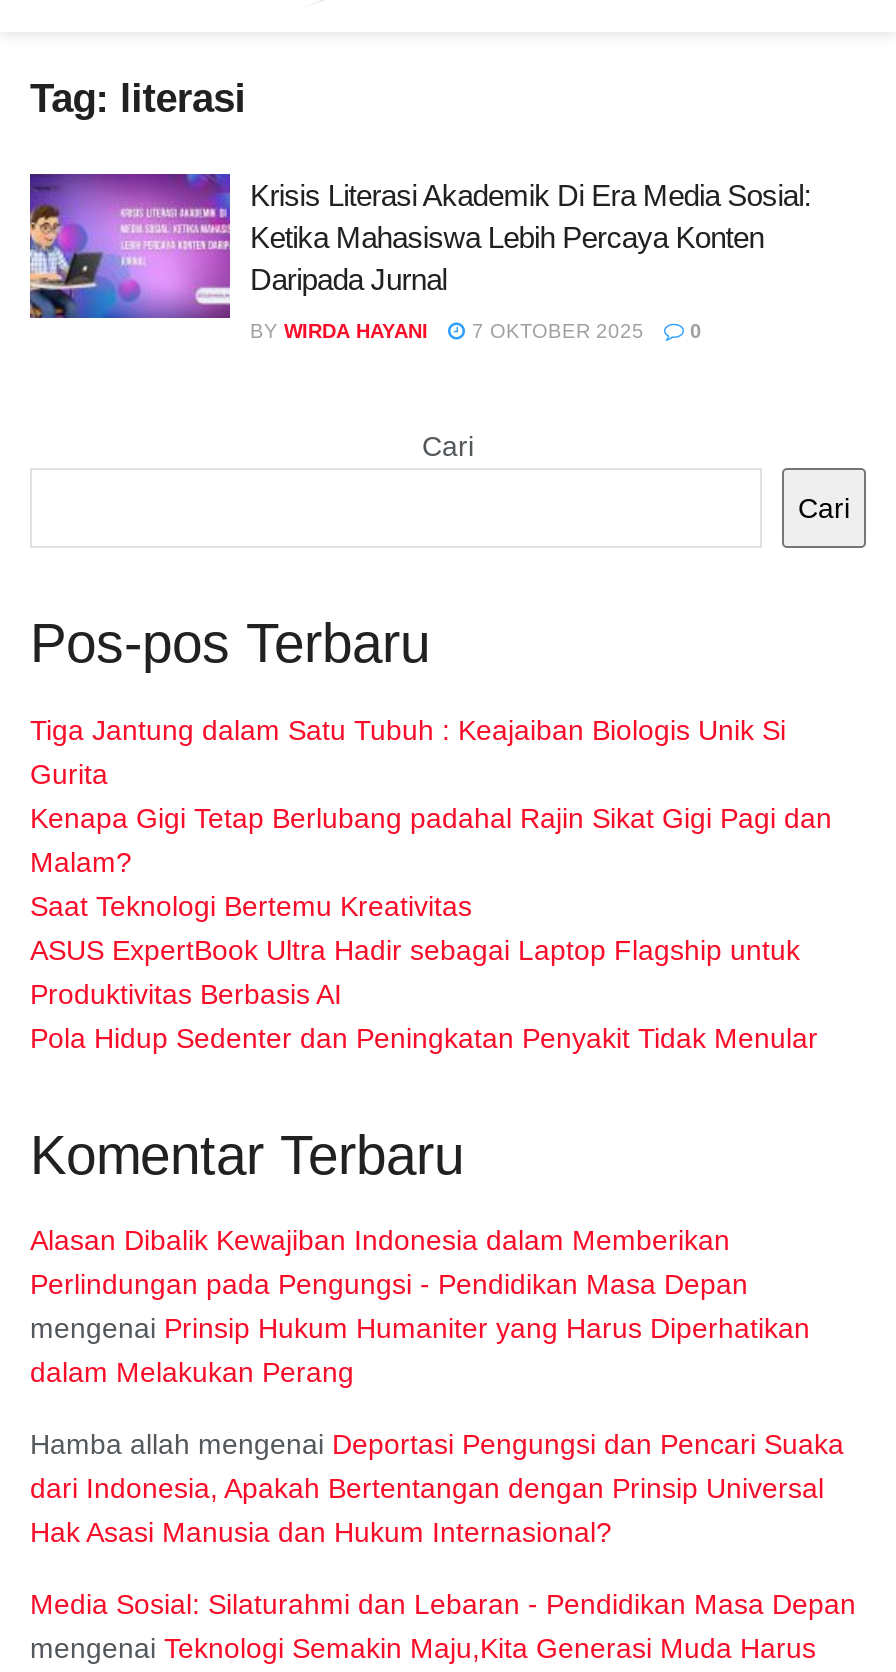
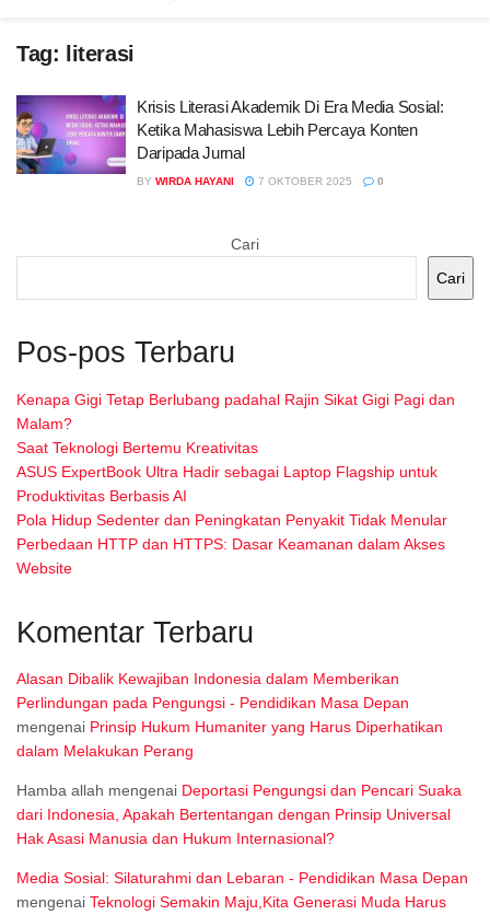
[30,713,786,789] Tiga Jantung dalam Satu Tubuh : Keajaiban Biologis Unik Si | Gurita -> none
moved [30,801,832,1053] -> [16,390,455,528]: Kenapa Gigi Tetap Berlubang padahal Rajin Sikat Gigi Pagi dan | Malam? | Saat Teknologi Bertemu Kreativitas | ASUS ExpertBook Ultra Hadir sebagai Laptop Flagship untuk | Produktivitas Berbasis AI | Pola Hidup Sedenter dan Peningkatan Penyakit Tidak Menular
none -> [16,535,445,576] Perbedaan HTTP dan HTTPS: Dasar Keamanan dalam Akses | Website

